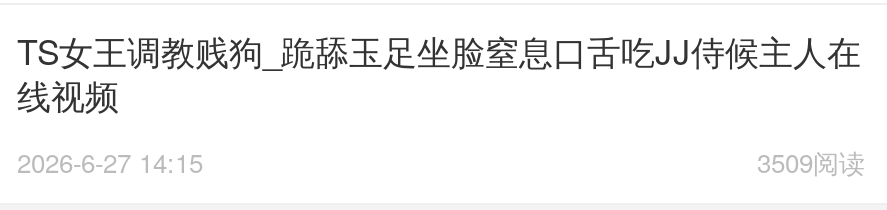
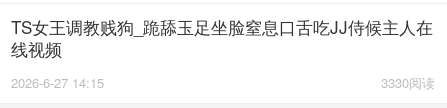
[757,144,865,182] 3509阅读 -> [381,73,435,92] 3330阅读

